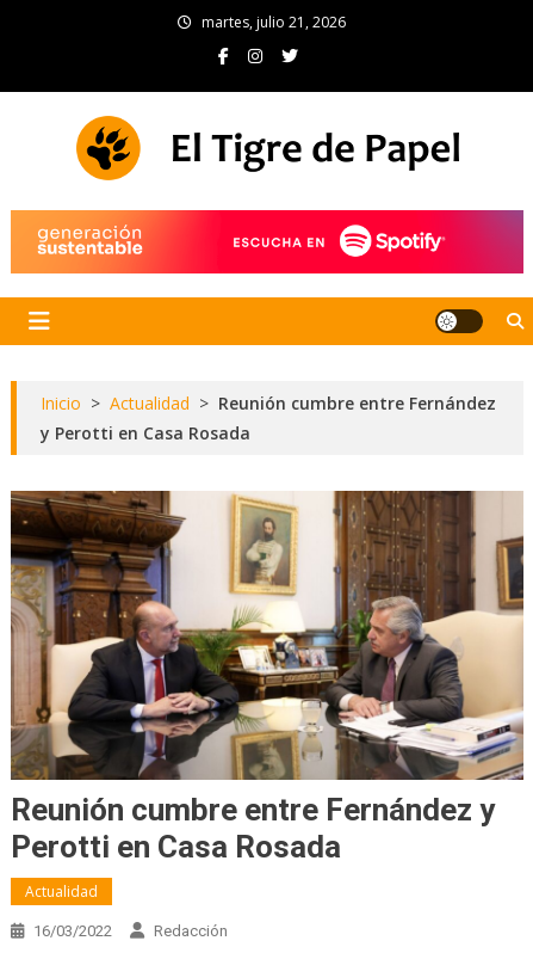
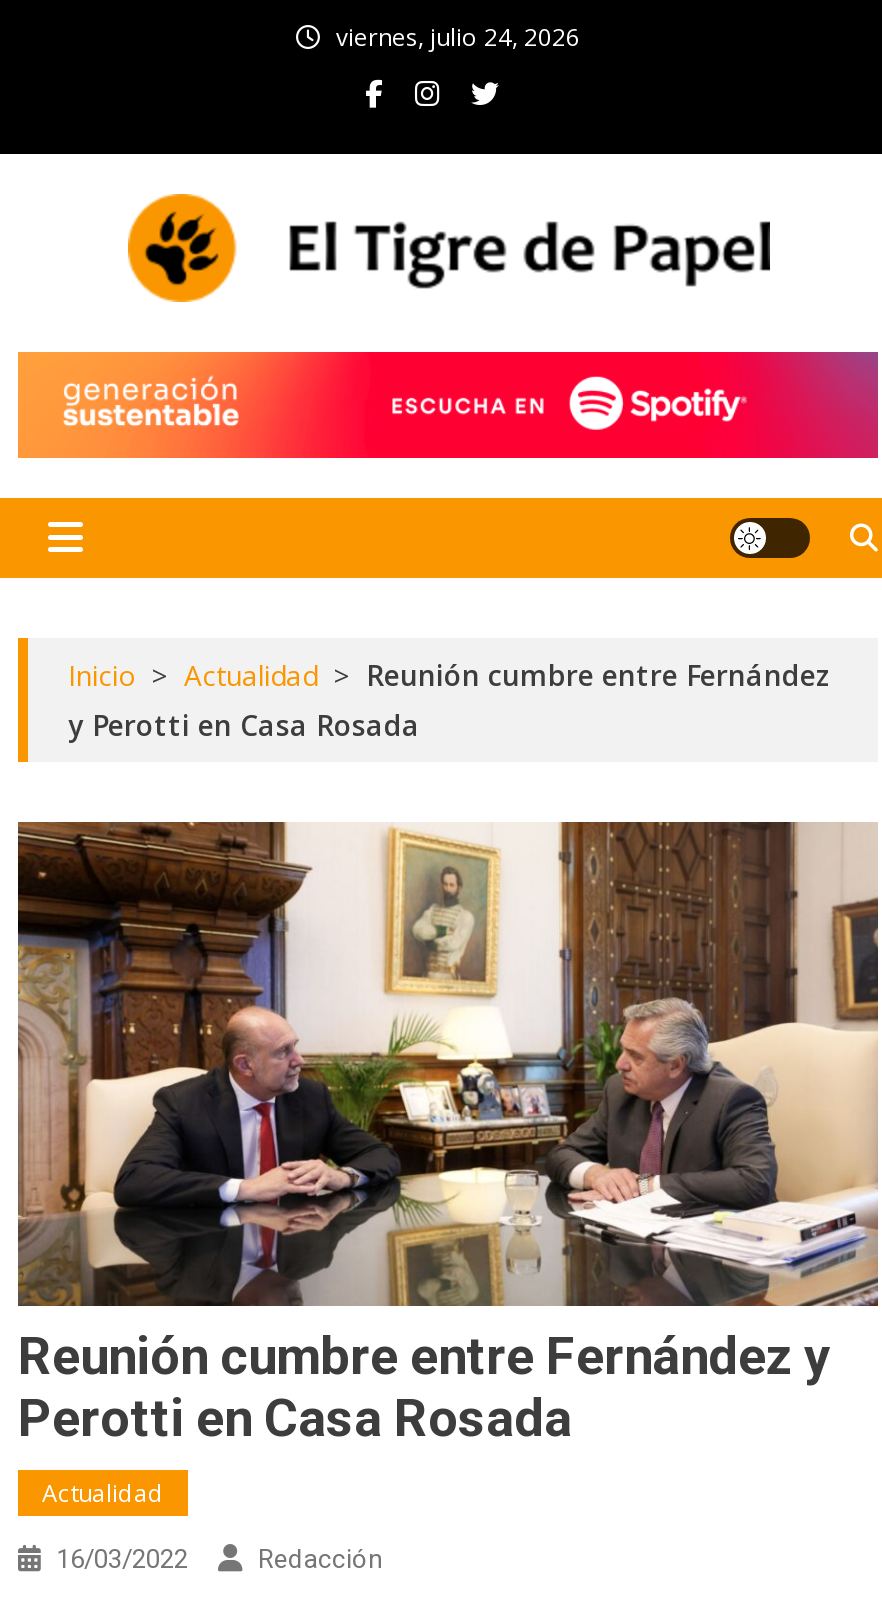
[201,12,345,32] martes, julio 21, 2026 -> [336,20,580,54] viernes, julio 24, 2026

